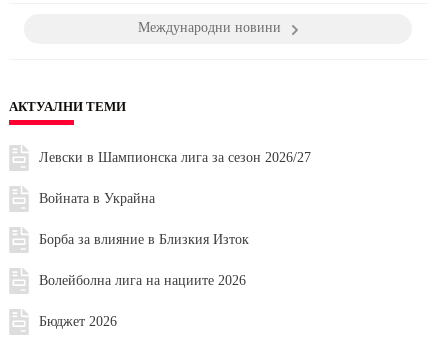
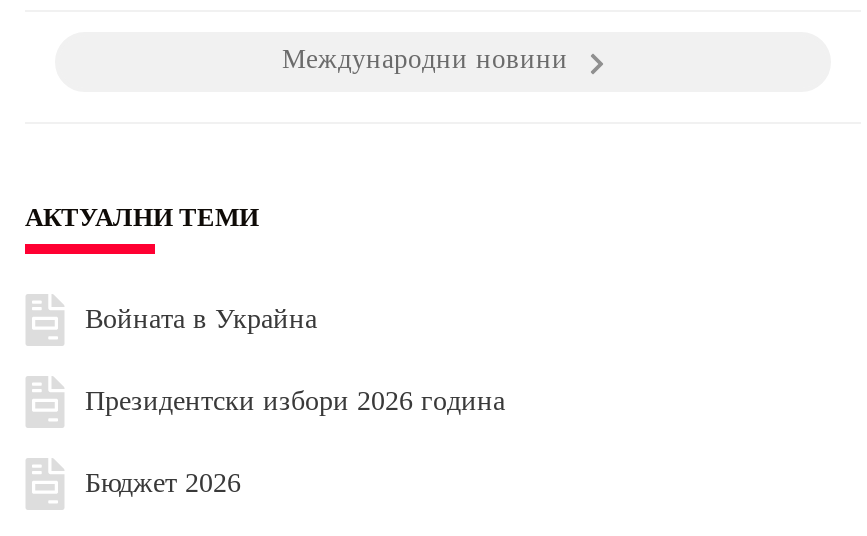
[39,150,311,165] Левски в Шампионска лига за сезон 2026/27 -> none
[39,232,249,288] Борба за влияние в Близкия Изток | Волейболна лига на нациите 2026 -> [85,386,505,416] Президентски избори 2026 година

